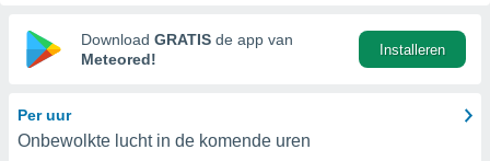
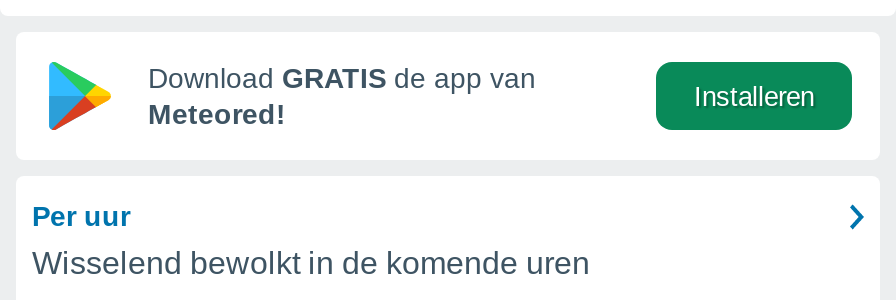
[17,131,311,150] Onbewolkte lucht in de komende uren -> [32,246,590,280] Wisselend bewolkt in de komende uren

